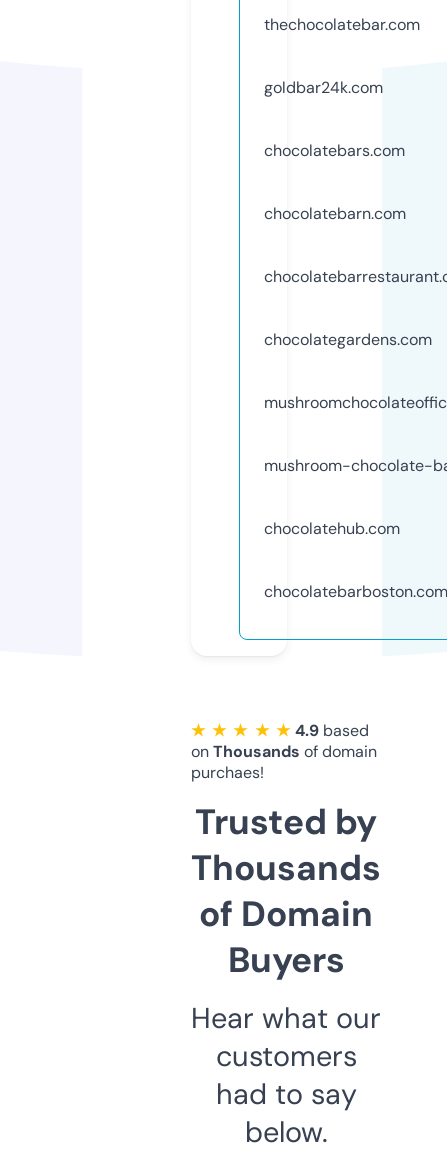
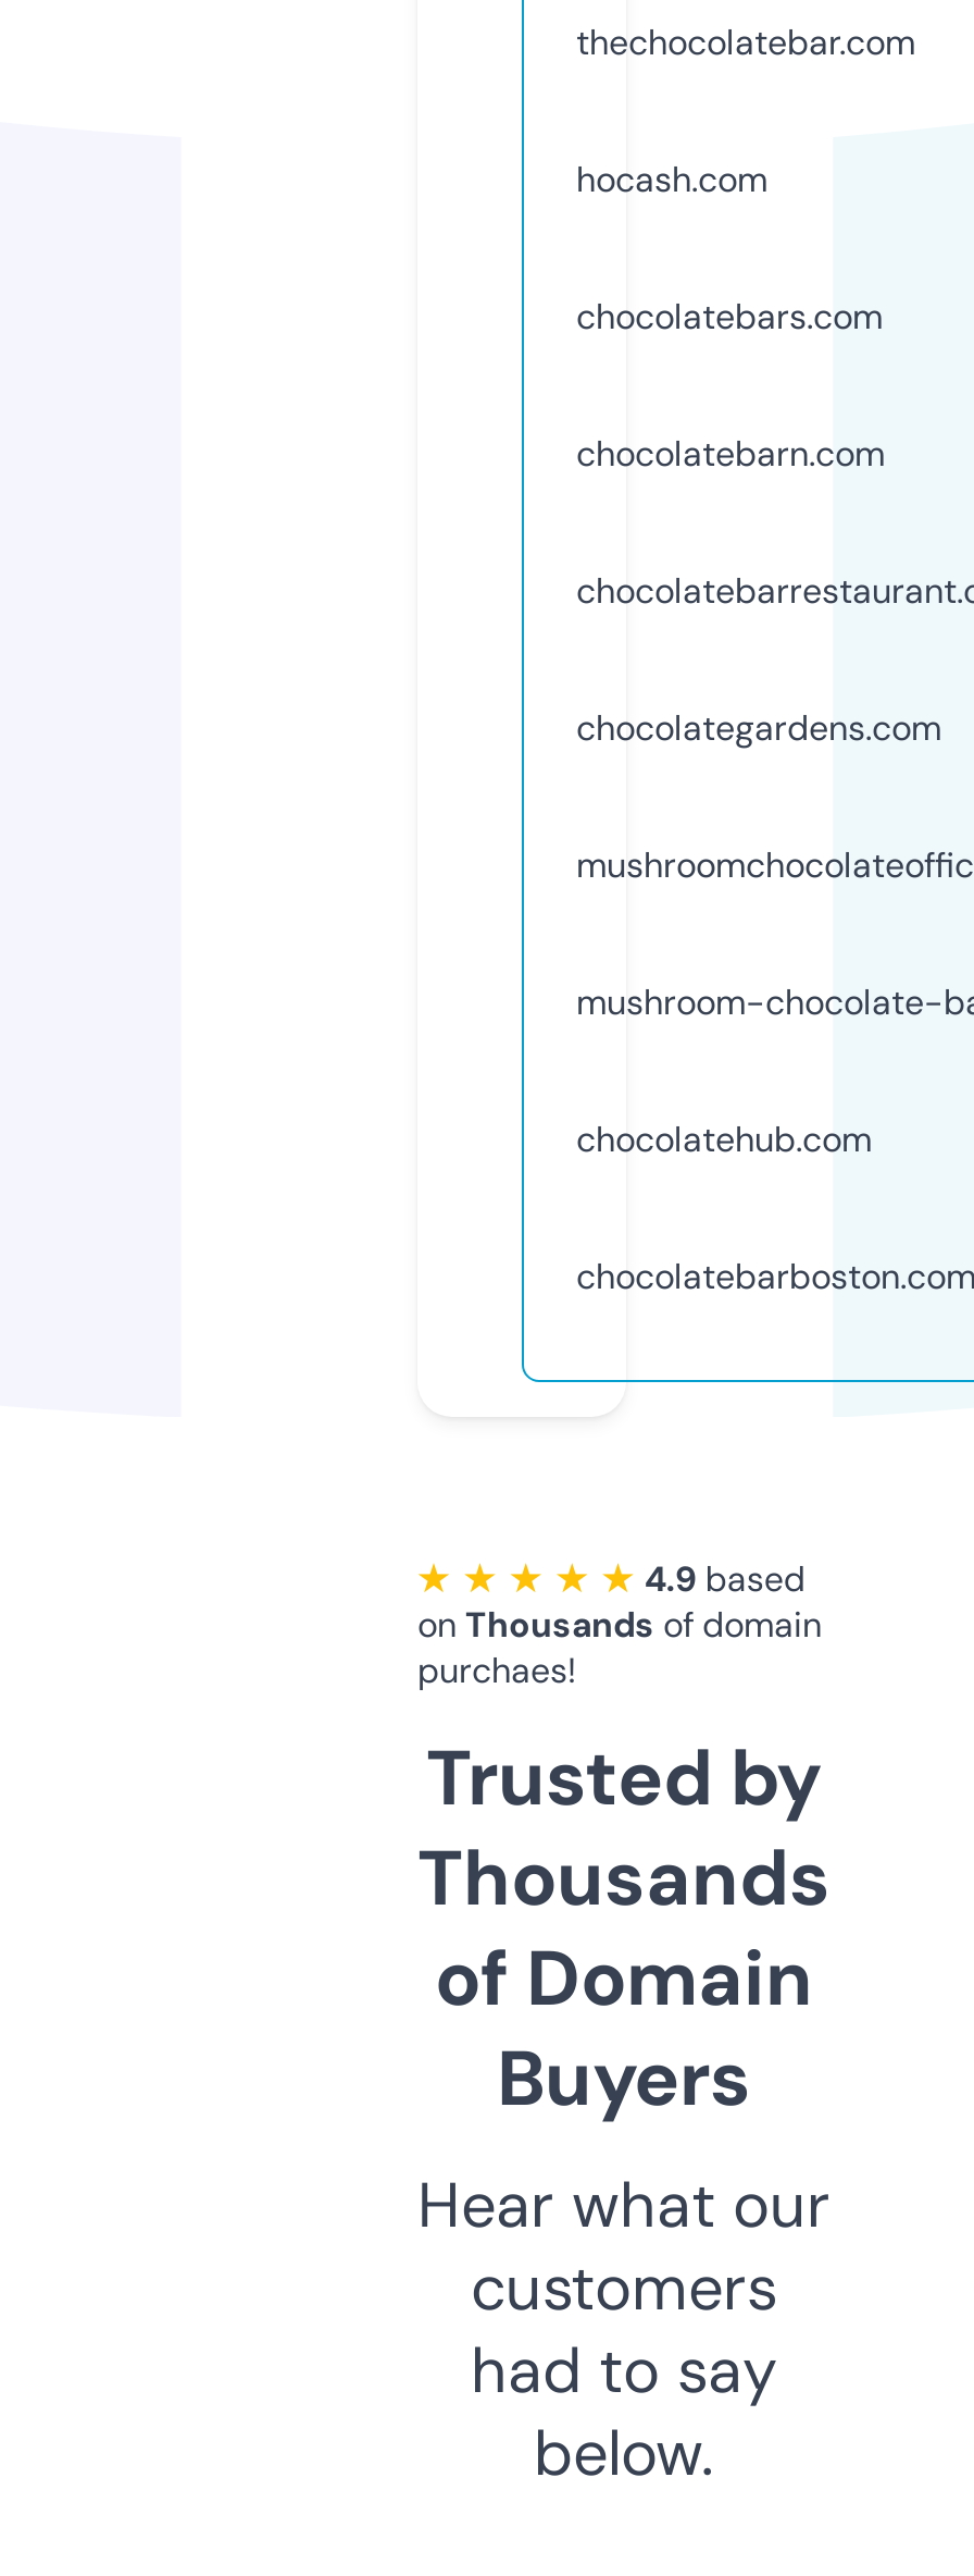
[264,77,383,98] goldbar24k.com -> [576,156,767,202] hocash.com

